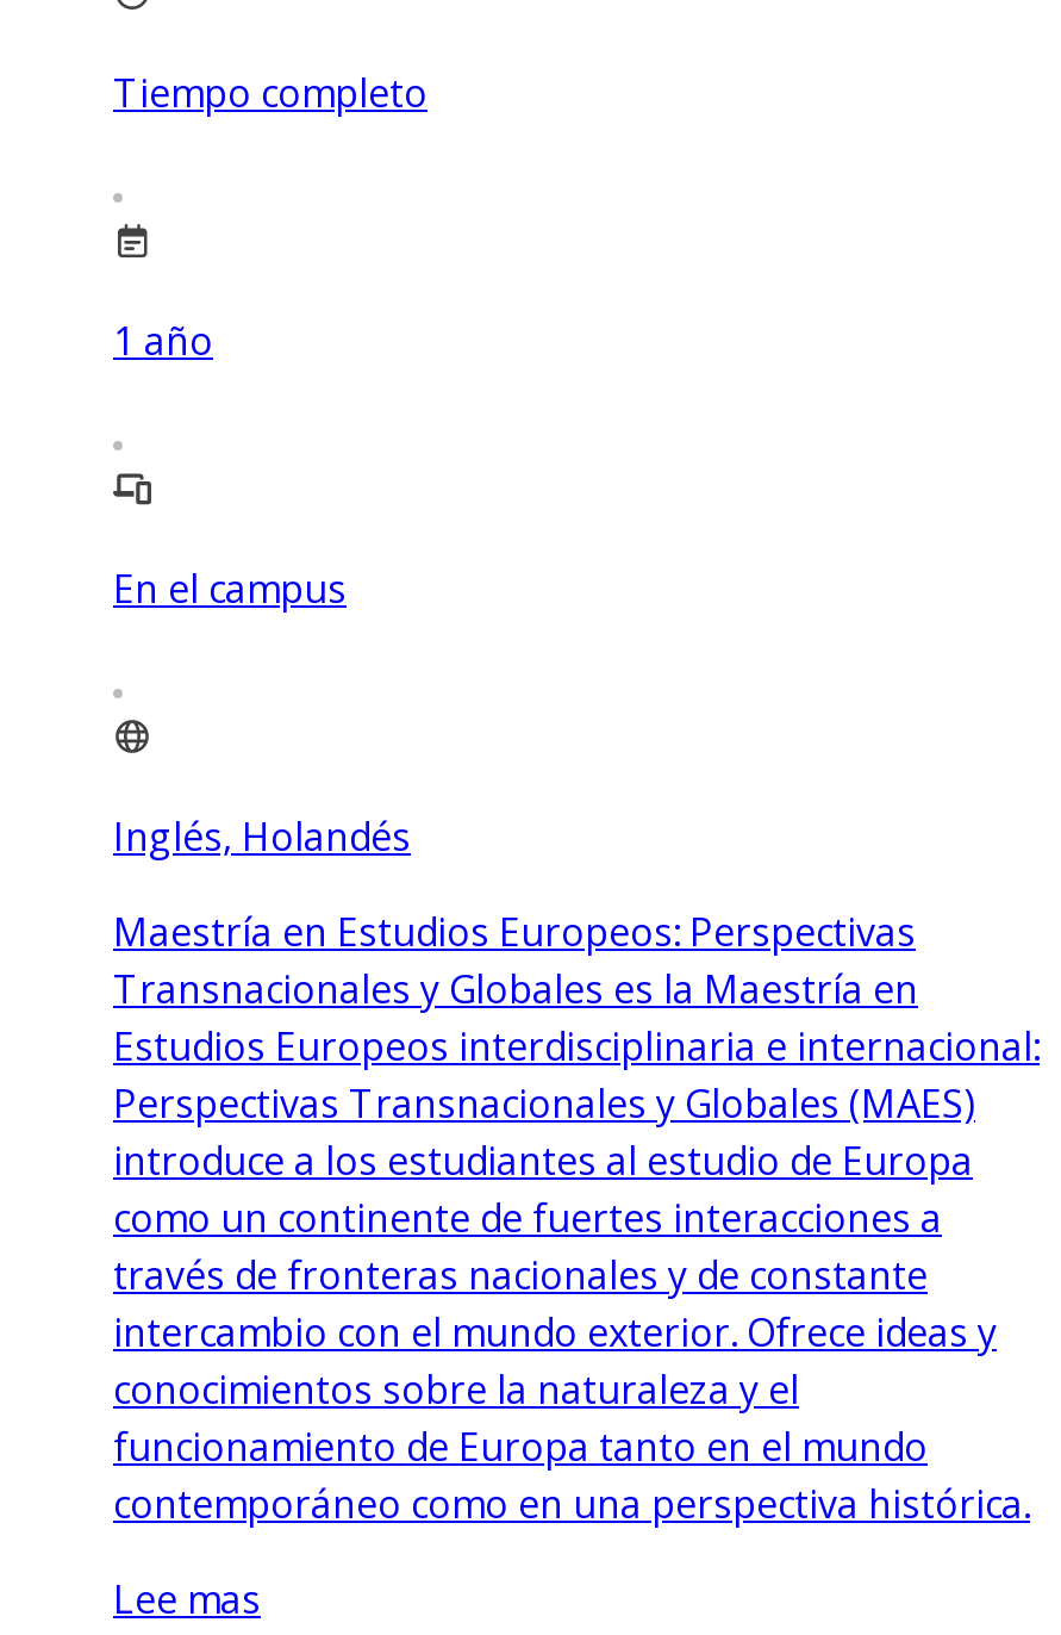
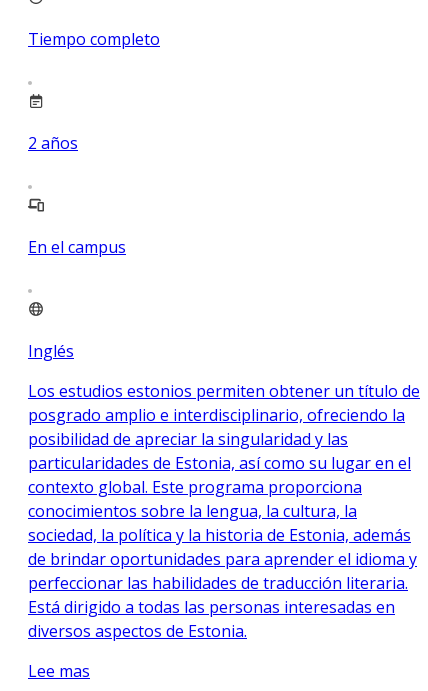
[113,314,213,366] 1 año -> [28,132,78,154] 2 años
[113,809,411,862] Inglés, Holandés -> [28,340,74,362] Inglés
[113,905,1040,1529] Maestría en Estudios Europeos: Perspectivas | Transnacionales y Globales es la Maestría en | Estudios Europeos interdisciplinaria e internacional: | Perspectivas Transnacionales y Globales (MAES) | introduce a los estudiantes al estudio de Europa | como un continente de fuertes interacciones a | través de fronteras nacionales y de constante | intercambio con el mundo exterior. Ofrece ideas y | conocimientos sobre la naturaleza y el | funcionamiento de Europa tanto en el mundo | contemporáneo como en una perspectiva histórica. -> [28,380,420,642] Los estudios estonios permiten obtener un título de | posgrado amplio e interdisciplinario, ofreciendo la | posibilidad de apreciar la singularidad y las | particularidades de Estonia, así como su lugar en el | contexto global. Este programa proporciona | conocimientos sobre la lengua, la cultura, la | sociedad, la política y la historia de Estonia, además | de brindar oportunidades para aprender el idioma y | perfeccionar las habilidades de traducción literaria. | Está dirigido a todas las personas interesadas en | diversos aspectos de Estonia.

